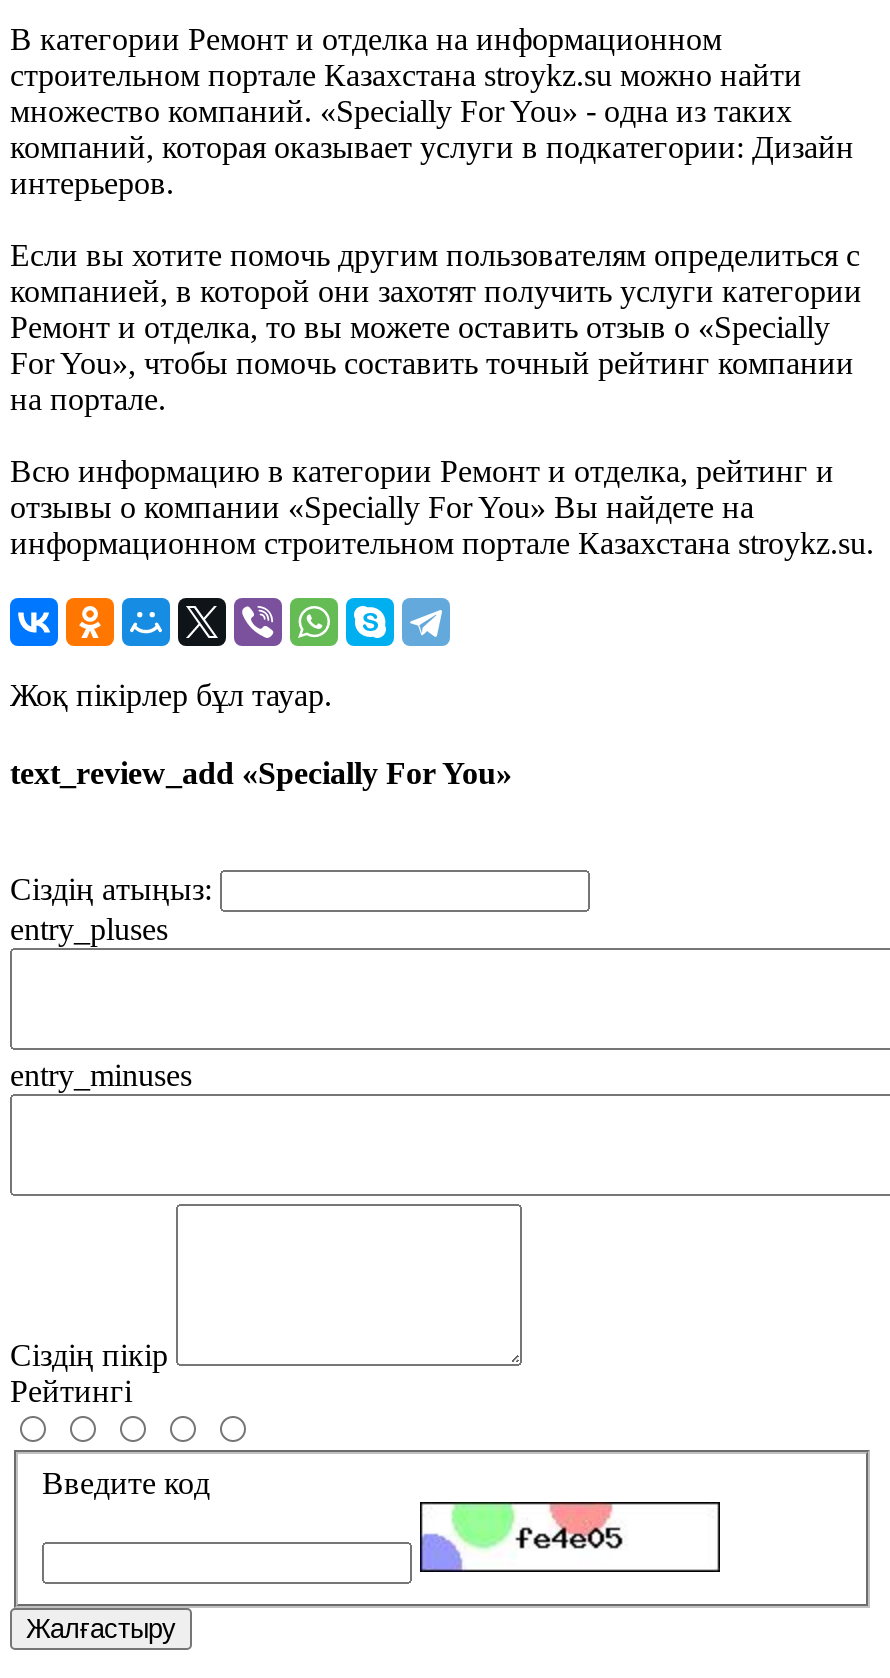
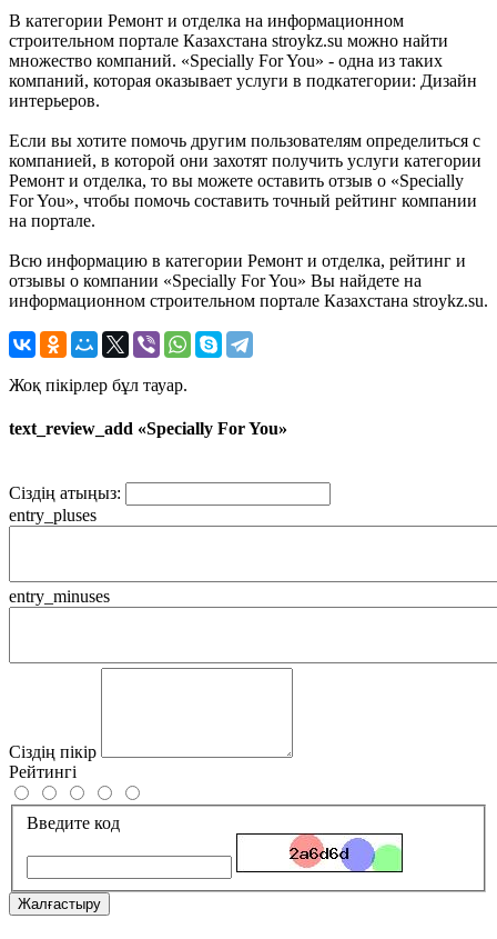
[420,1502,720,1572] [image] -> [236,833,403,872] [image]

